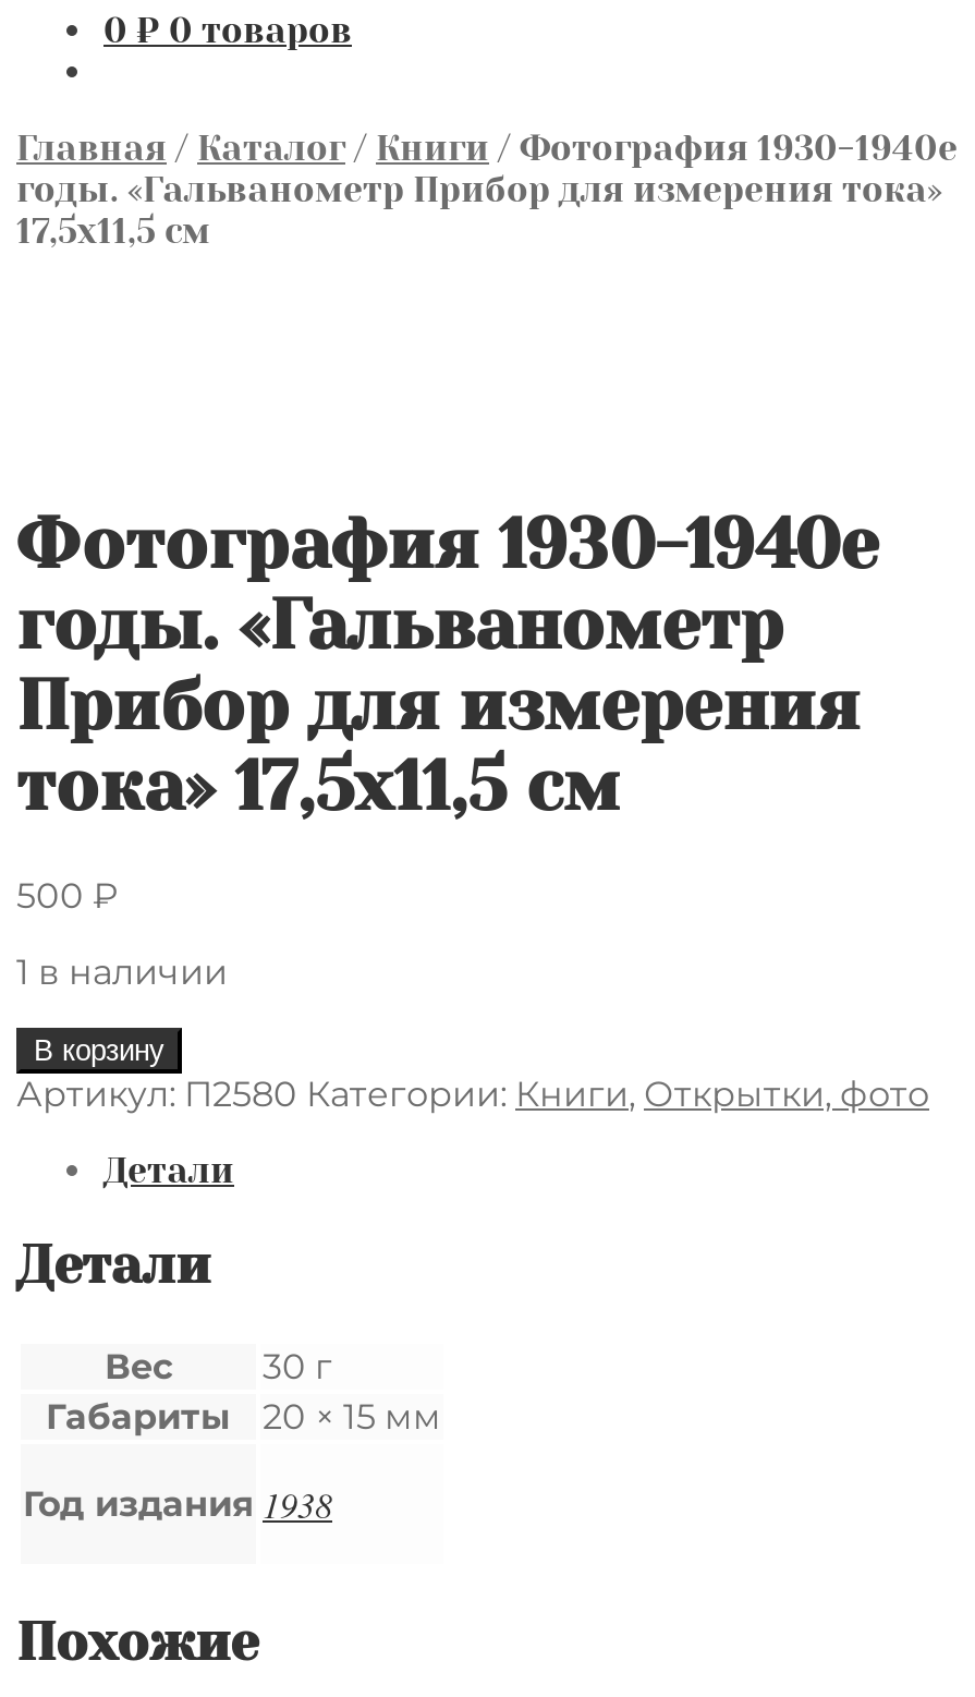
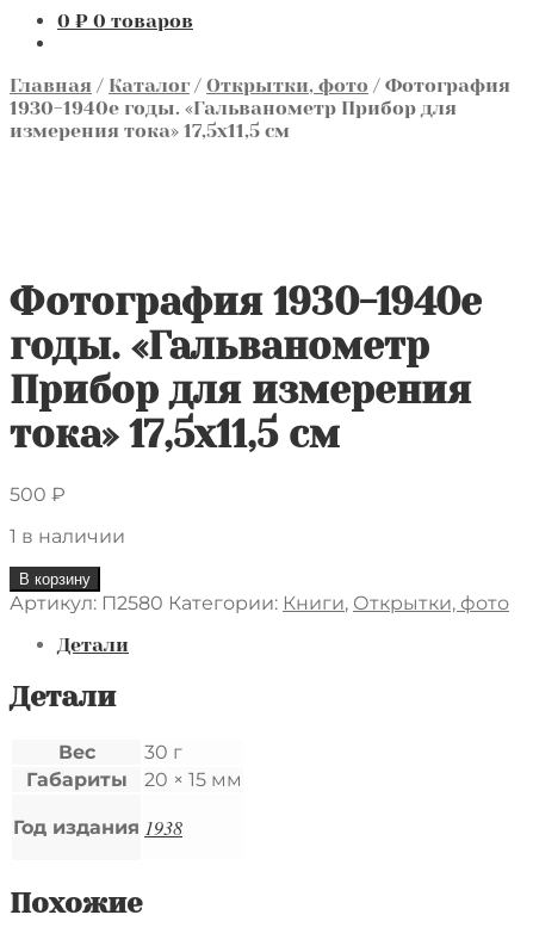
[16,128,958,252] Главная / Каталог / Книги / Фотография 1930-1940е | годы. «Гальванометр Прибор для измерения тока» | 17,5х11,5 см -> [10,74,510,142] Главная / Каталог / Открытки, фото / Фотография | 1930-1940е годы. «Гальванометр Прибор для | измерения тока» 17,5х11,5 см

